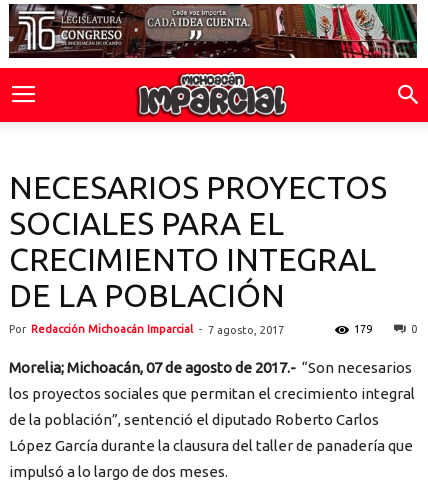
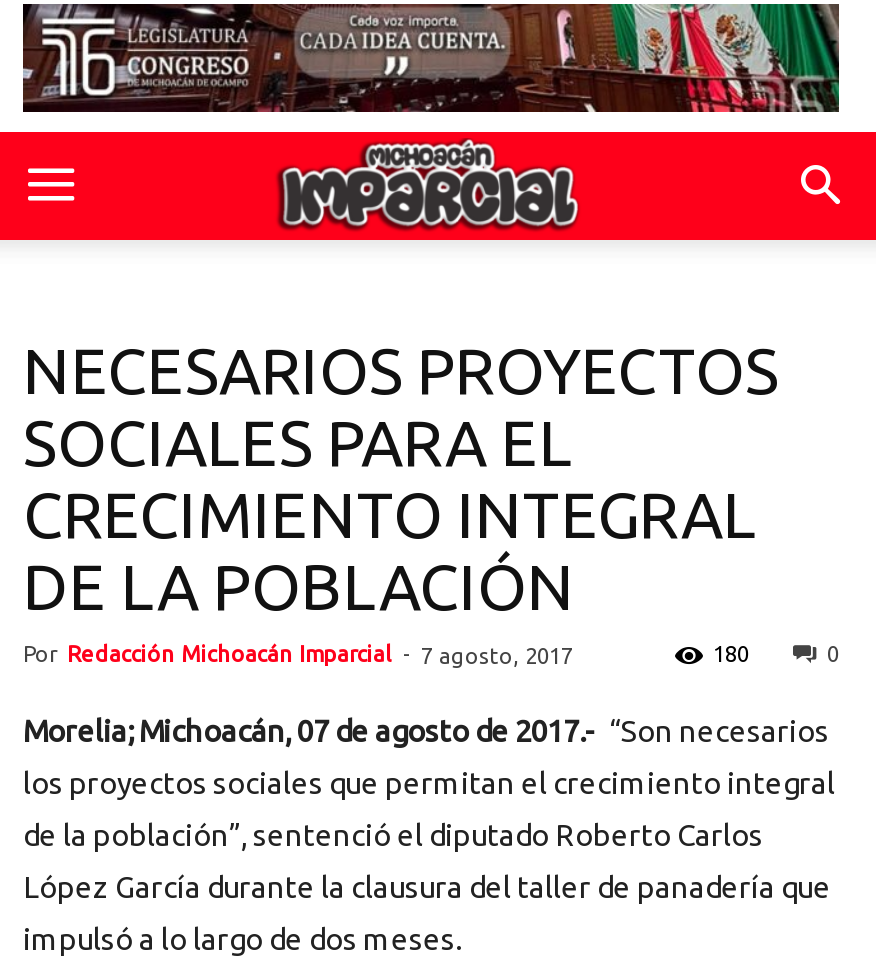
[354,323,372,335] 179 -> [713,642,749,666] 180

